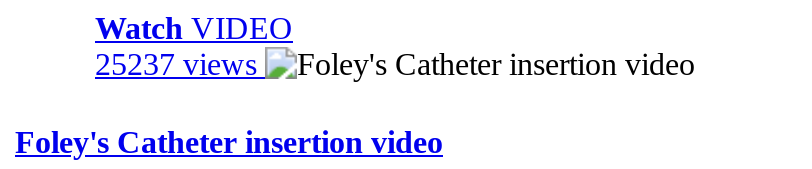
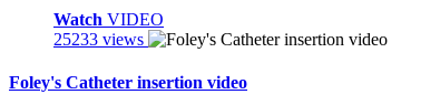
[95,47,265,81] 25237 views -> [53,30,148,49] 25233 views

